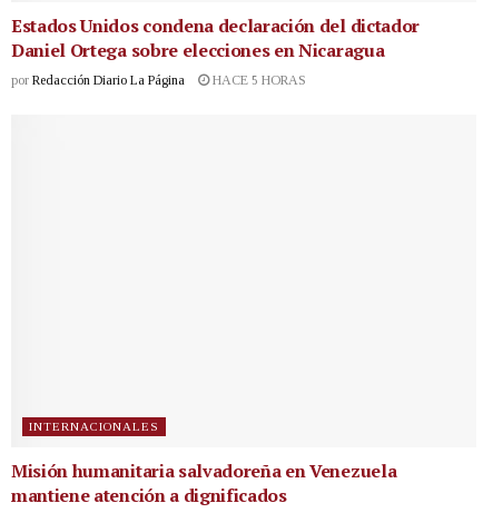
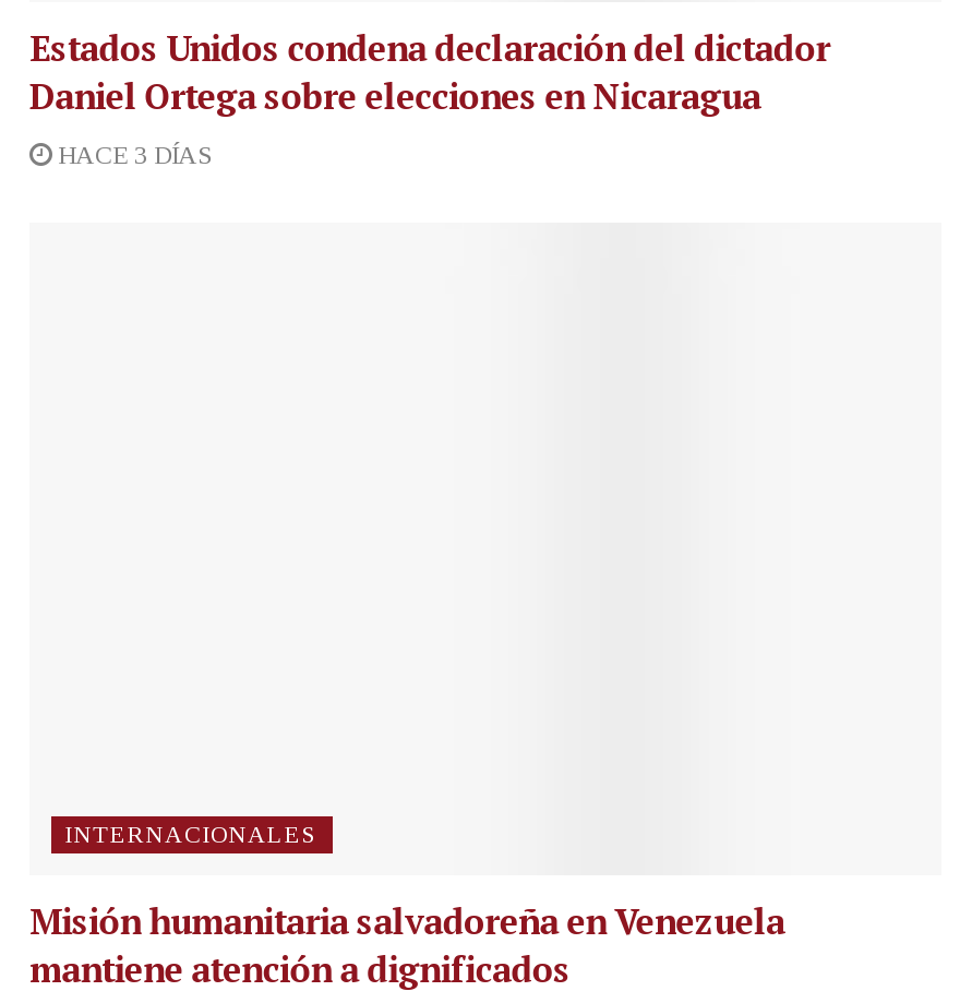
[11,73,306,88] por Redacción Diario La Página | HACE 5 HORAS -> [51,141,213,171] HACE 3 DÍAS

